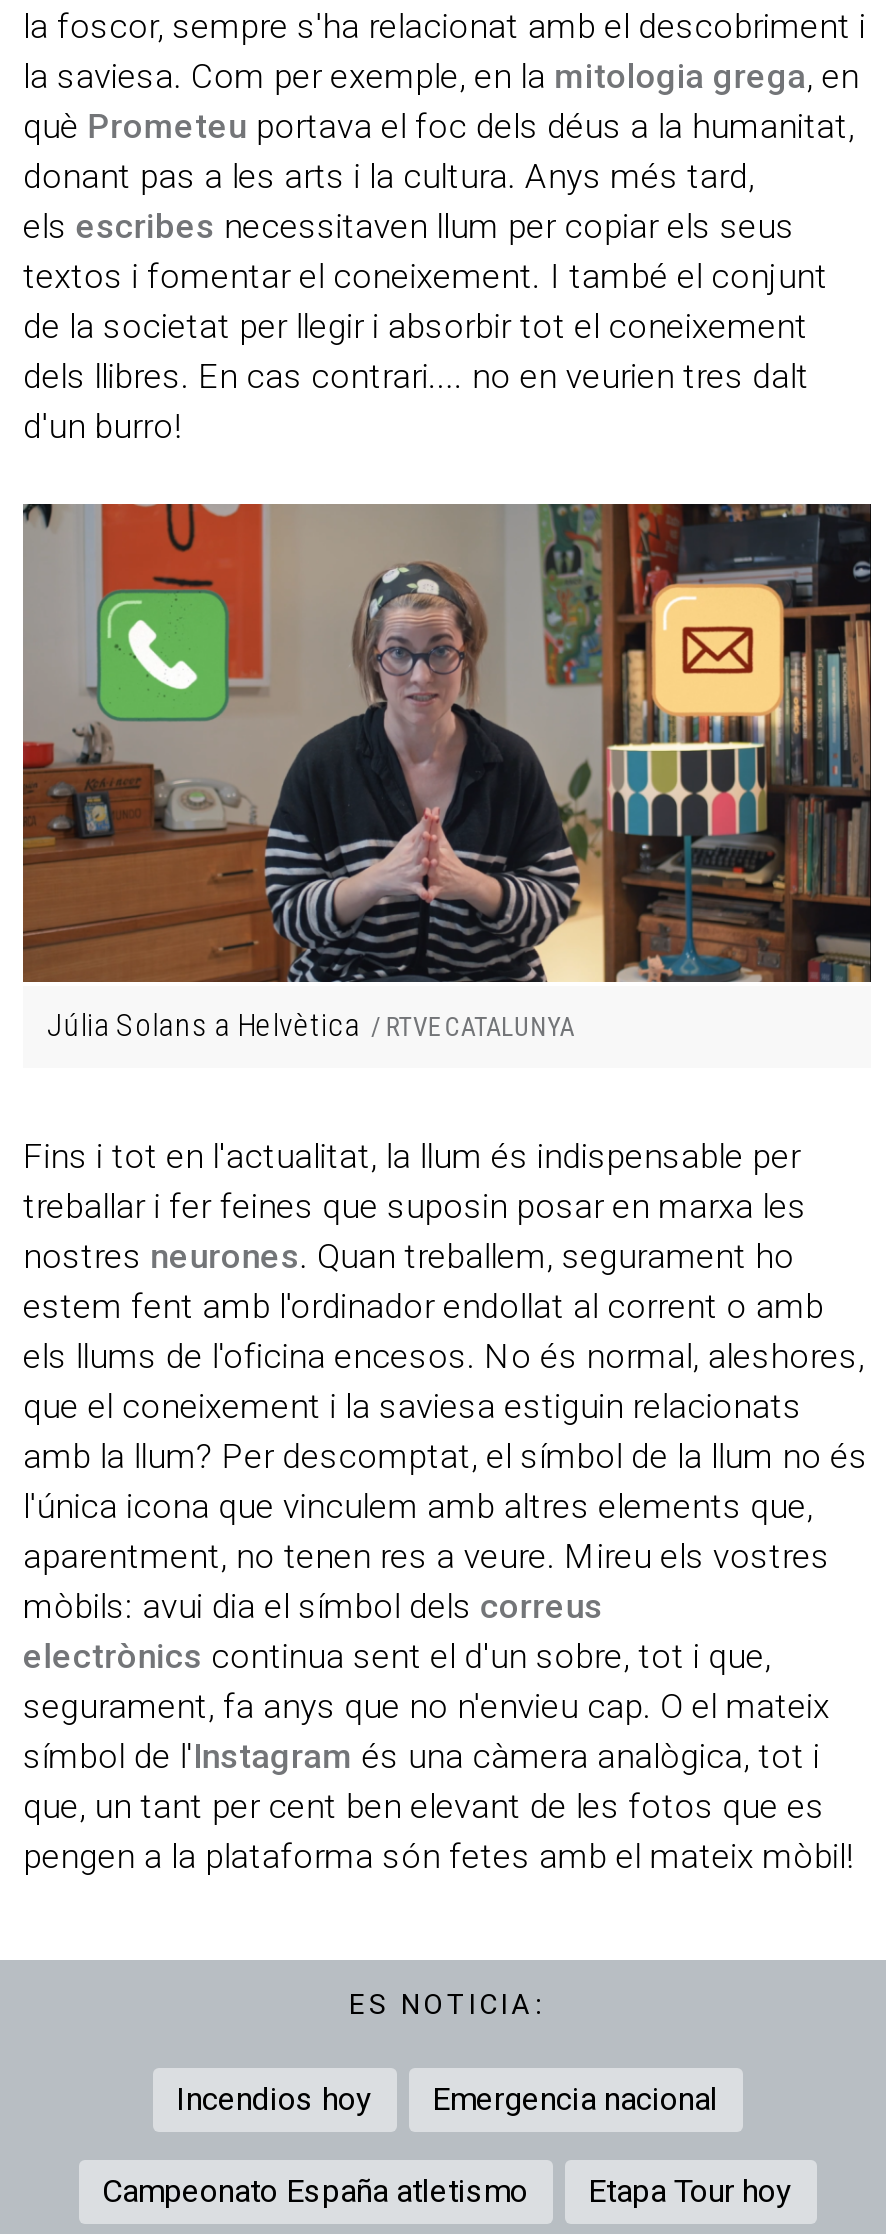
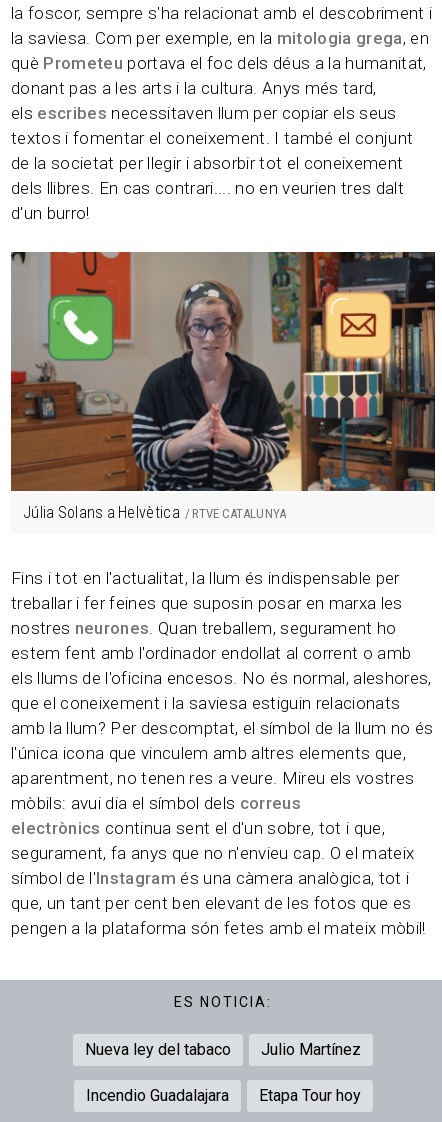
[176,2080,718,2118] Incendios hoy | Emergencia nacional -> [85,1040,361,1059] Nueva ley del tabaco | Julio Martínez
[102,2172,528,2210] Campeonato España atletismo -> [85,1086,228,1105] Incendio Guadalajara

